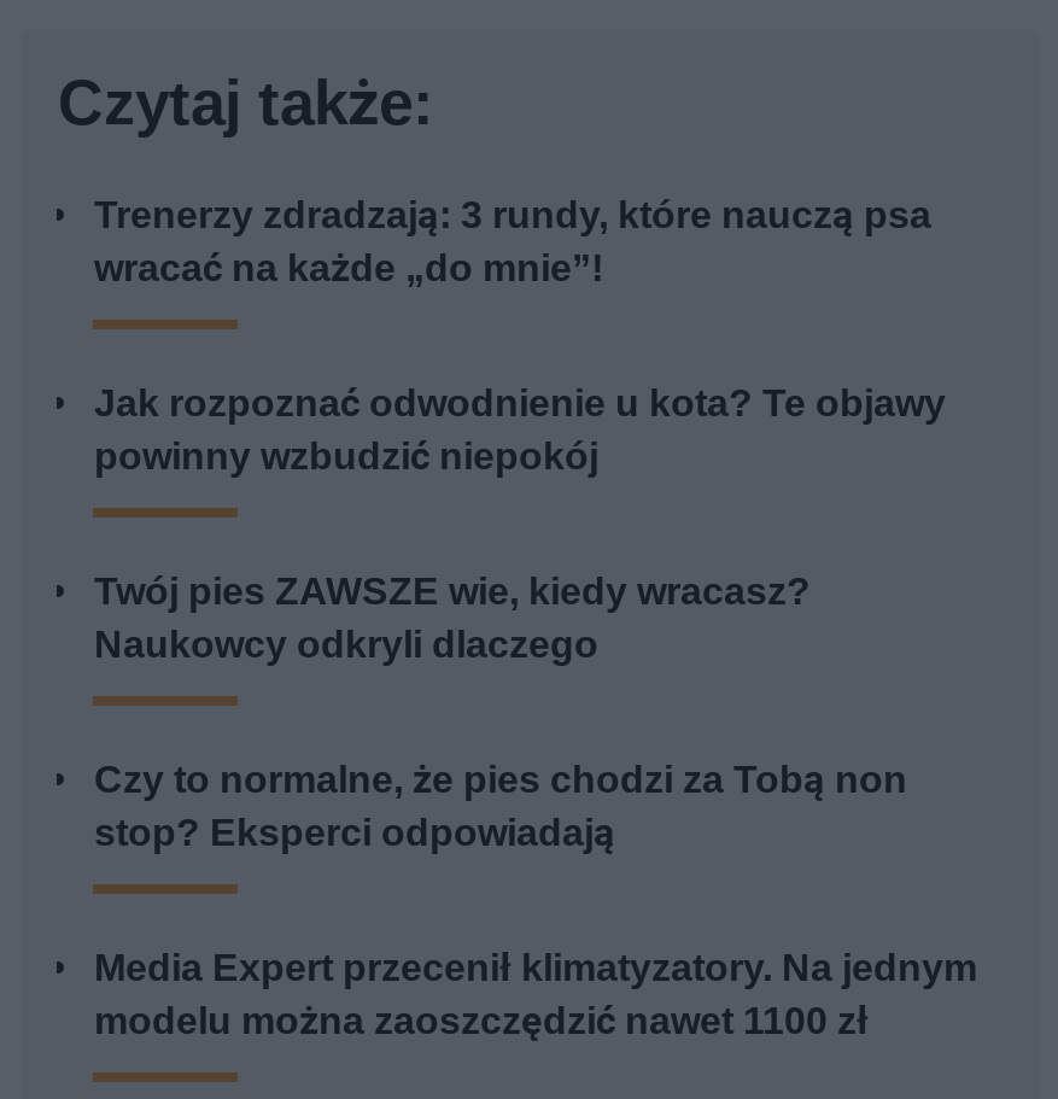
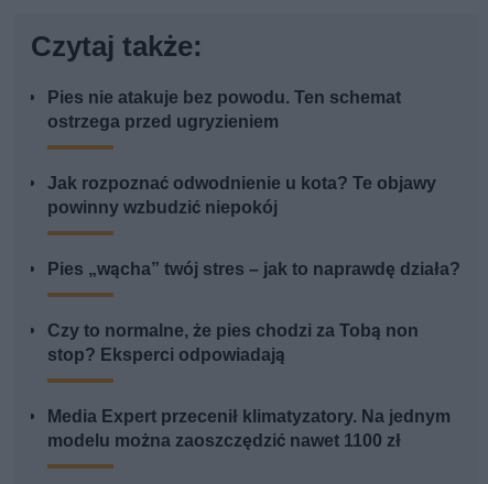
[94,192,931,291] Trenerzy zdradzają: 3 rundy, które nauczą psa | wracać na każde „do mnie”! -> [48,87,401,133] Pies nie atakuje bez powodu. Ten schemat | ostrzega przed ugryzieniem
[94,568,810,667] Twój pies ZAWSZE wie, kiedy wracasz? | Naukowcy odkryli dlaczego -> [48,259,461,280] Pies „wącha” twój stres – jak to naprawdę działa?

